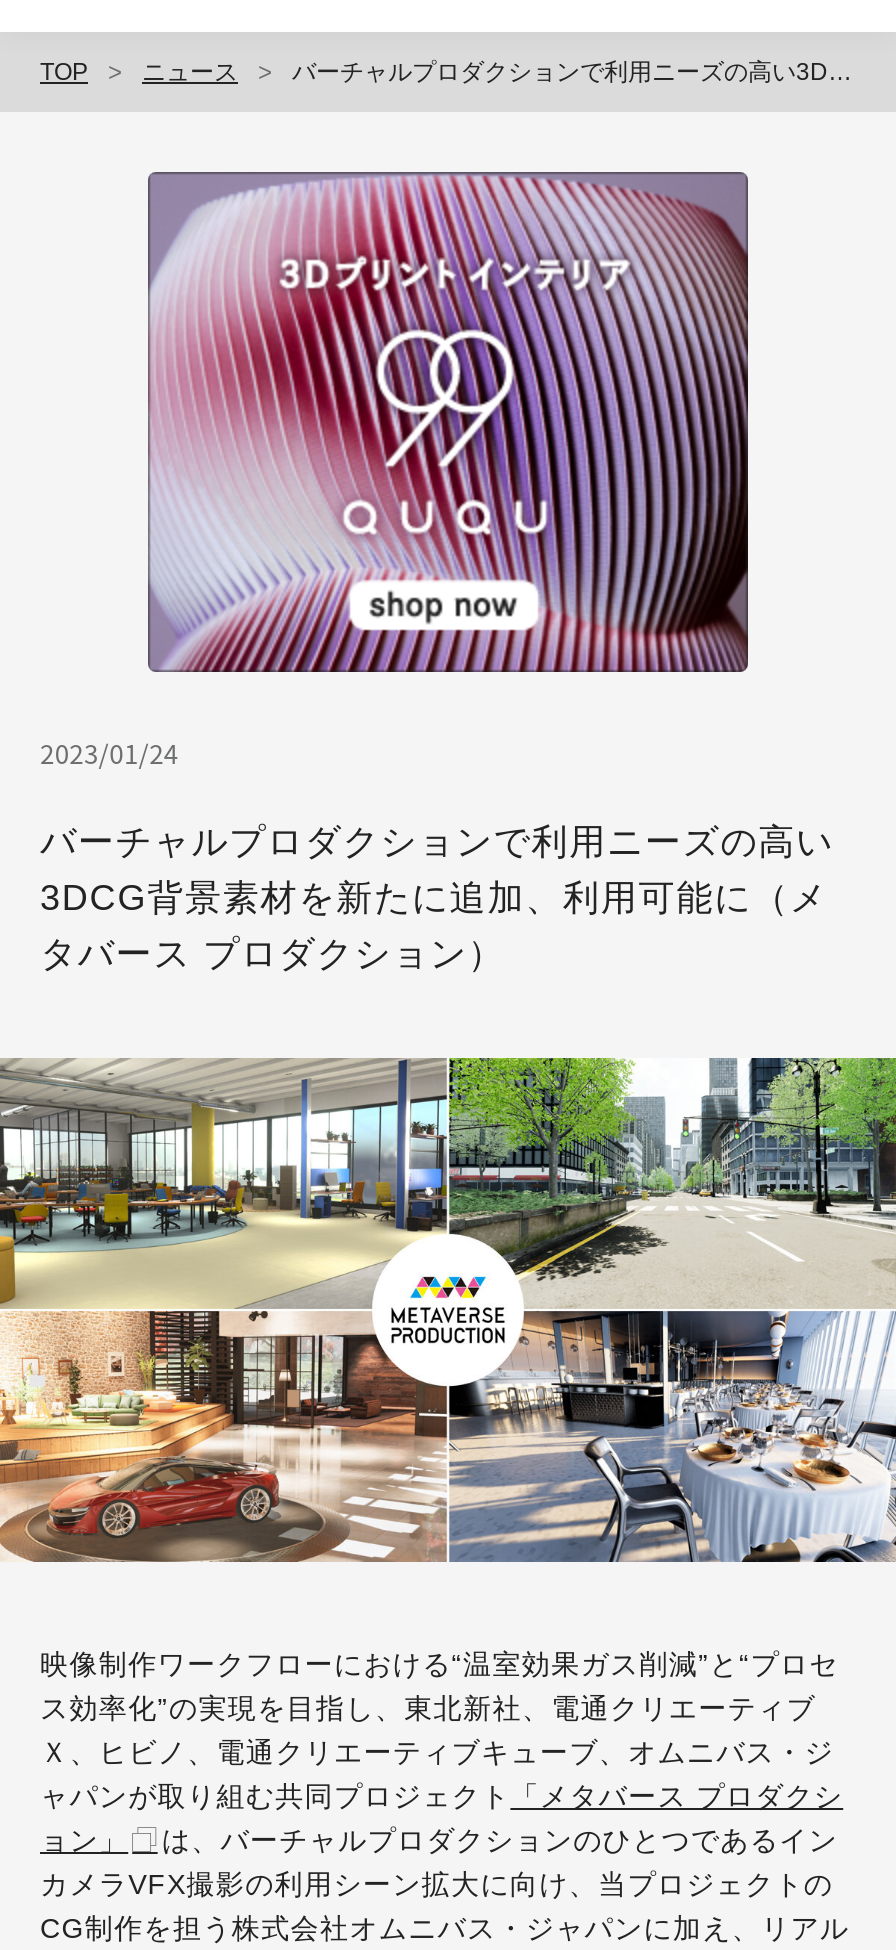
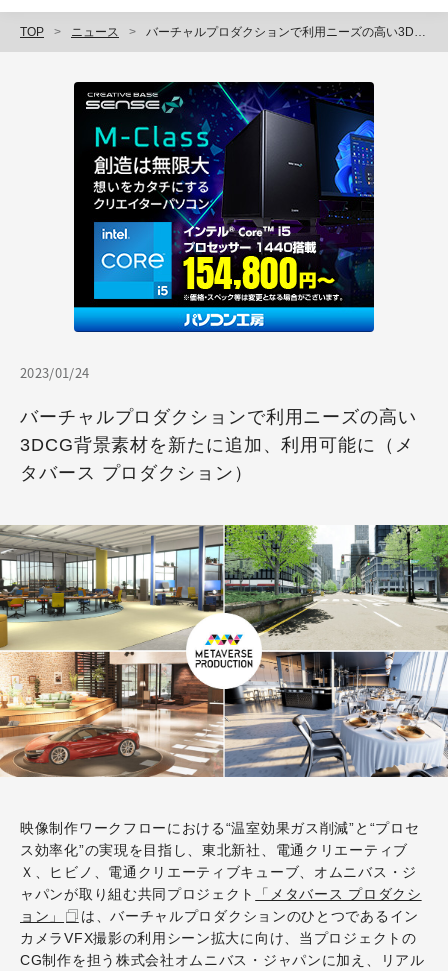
[146,170,750,674] [image] -> [73,81,375,333] [image]

